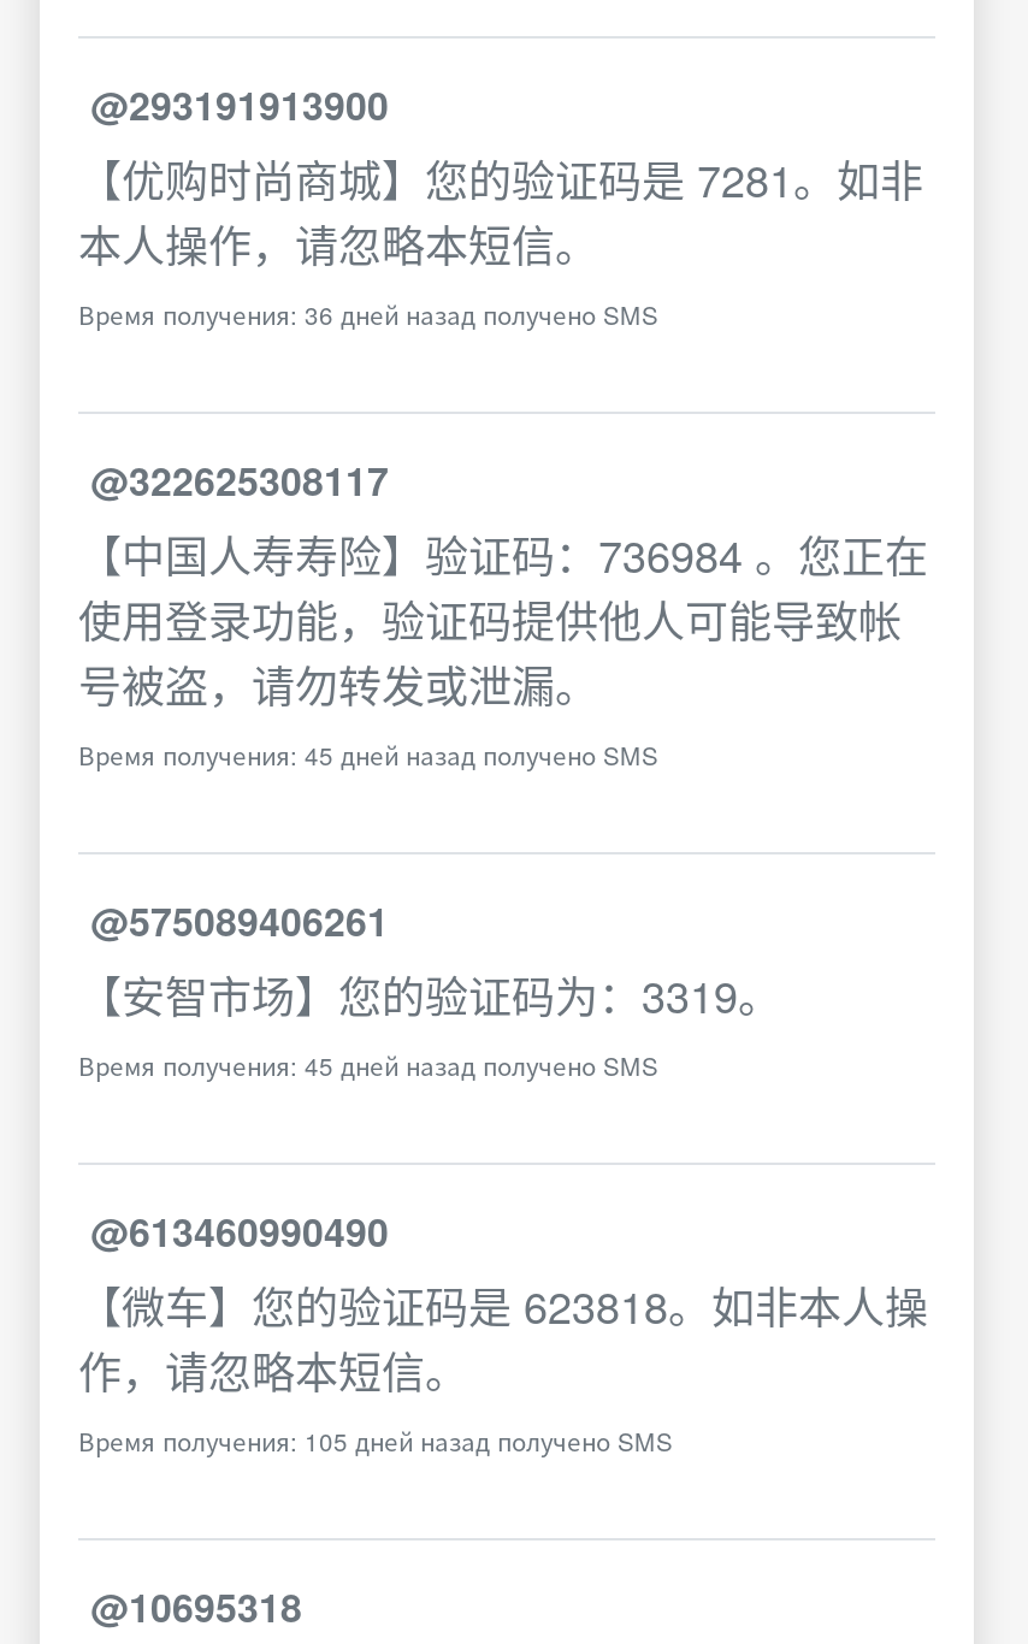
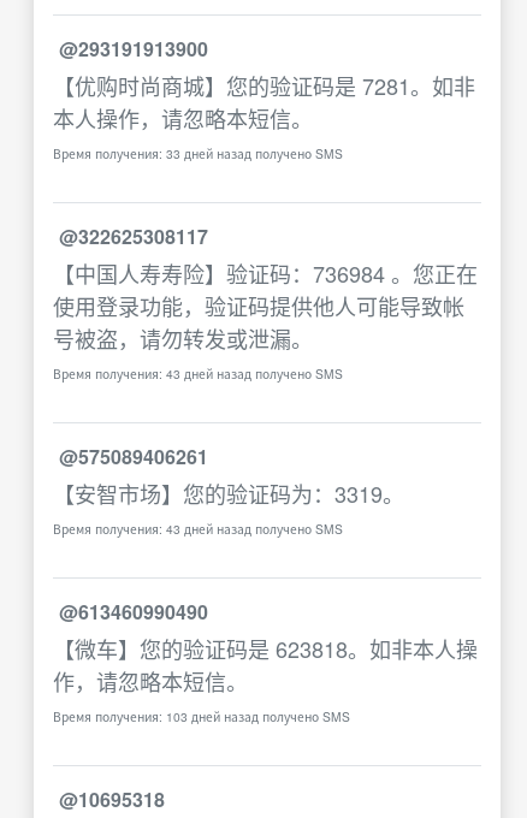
[78,296,658,332] Время получения: 36 дней назад получено SMS -> [53,144,343,162] Время получения: 33 дней назад получено SMS
[78,737,658,773] Время получения: 45 дней назад получено SMS -> [53,364,343,383] Время получения: 43 дней назад получено SMS
[78,1047,658,1083] Время получения: 45 дней назад получено SMS -> [53,520,343,538] Время получения: 43 дней назад получено SMS
[78,1423,673,1459] Время получения: 105 дней назад получено SMS -> [53,707,350,725] Время получения: 103 дней назад получено SMS

